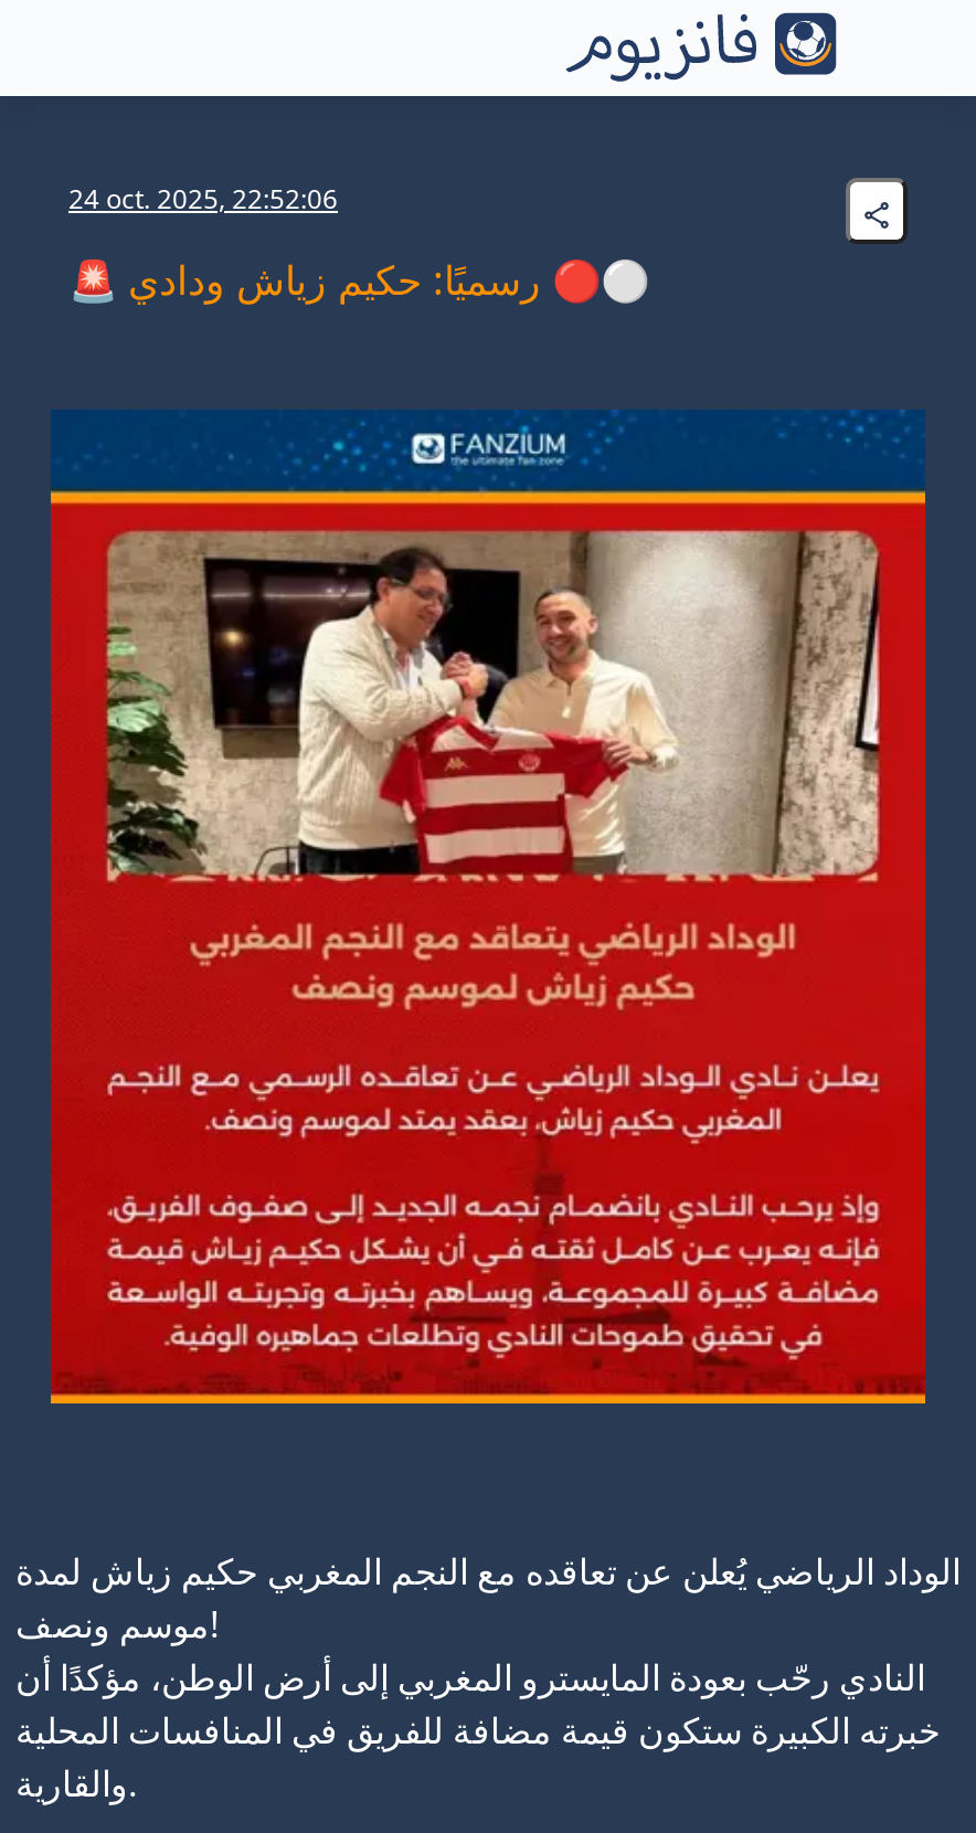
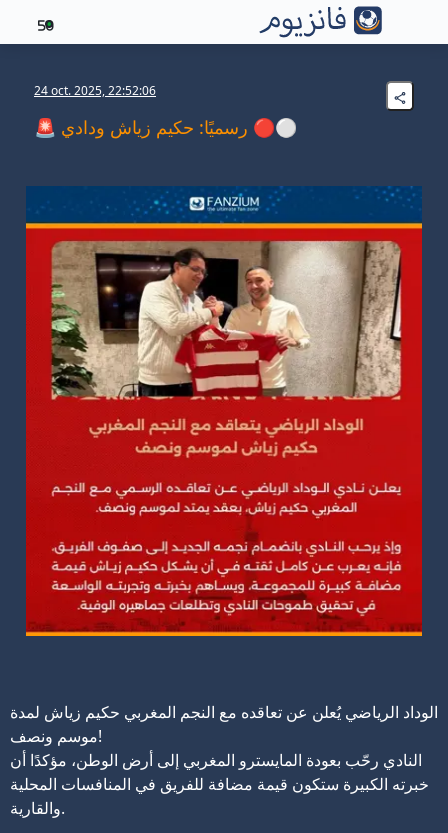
none -> [38,19,54,32] 50

